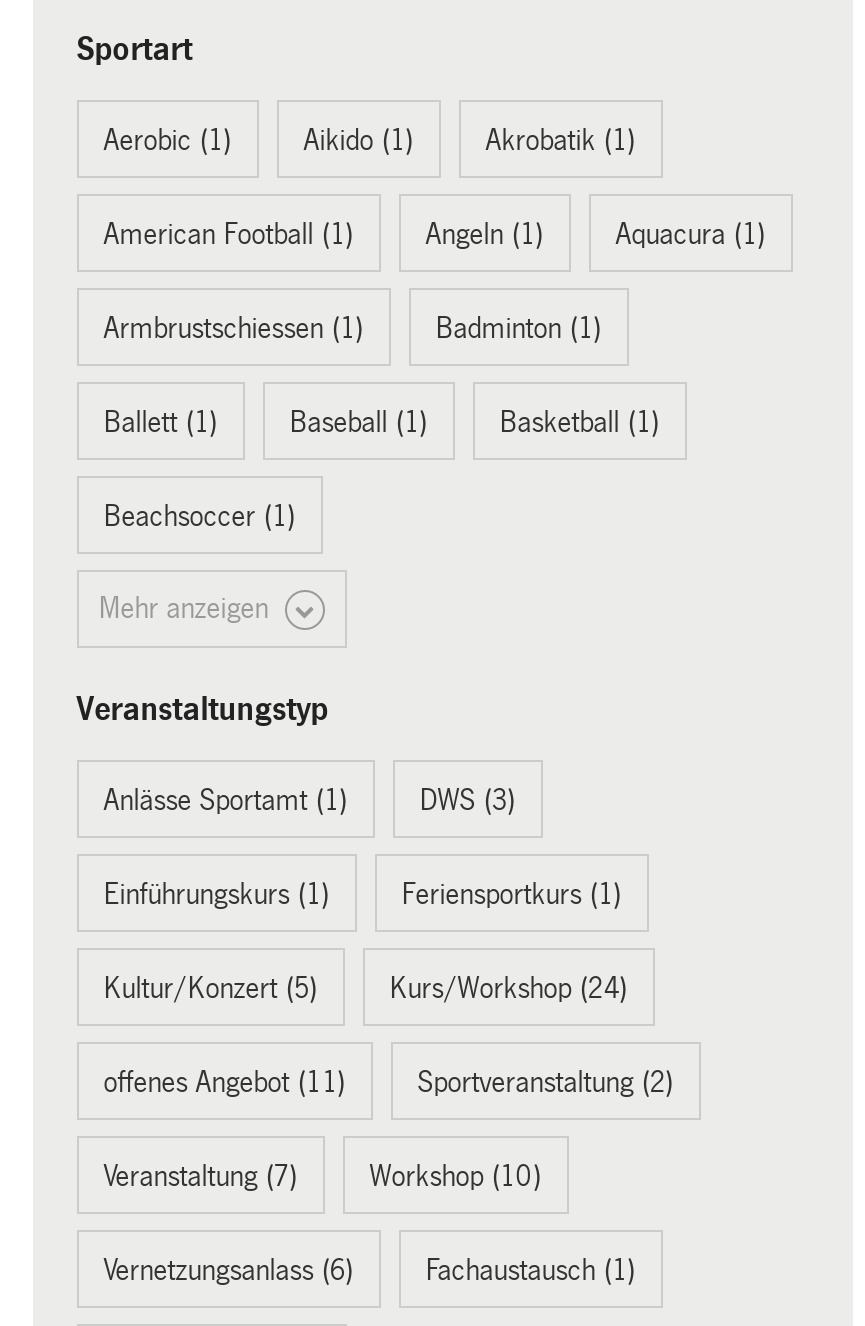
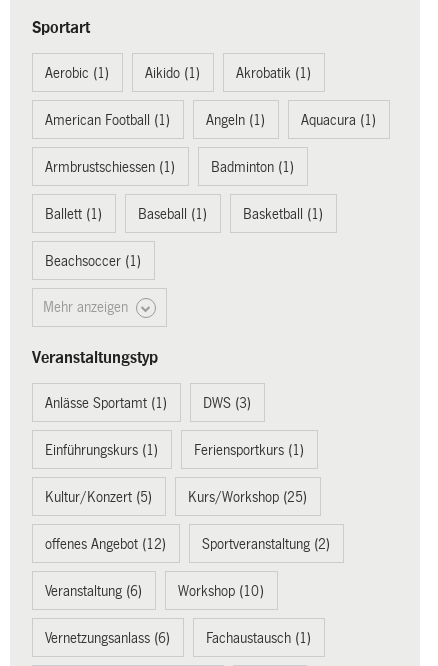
[389,972,627,1004] Kurs/Workshop (24) -> [188,489,307,505] Kurs/Workshop (25)
[103,1066,345,1098] offenes Angebot (11) -> [45,536,166,552] offenes Angebot (12)
[103,1160,297,1192] Veranstaltung (7) -> [45,583,142,599] Veranstaltung (6)

